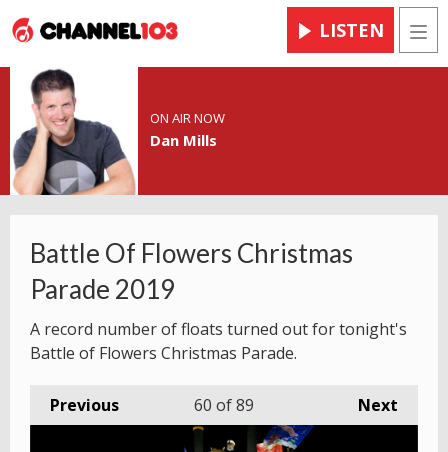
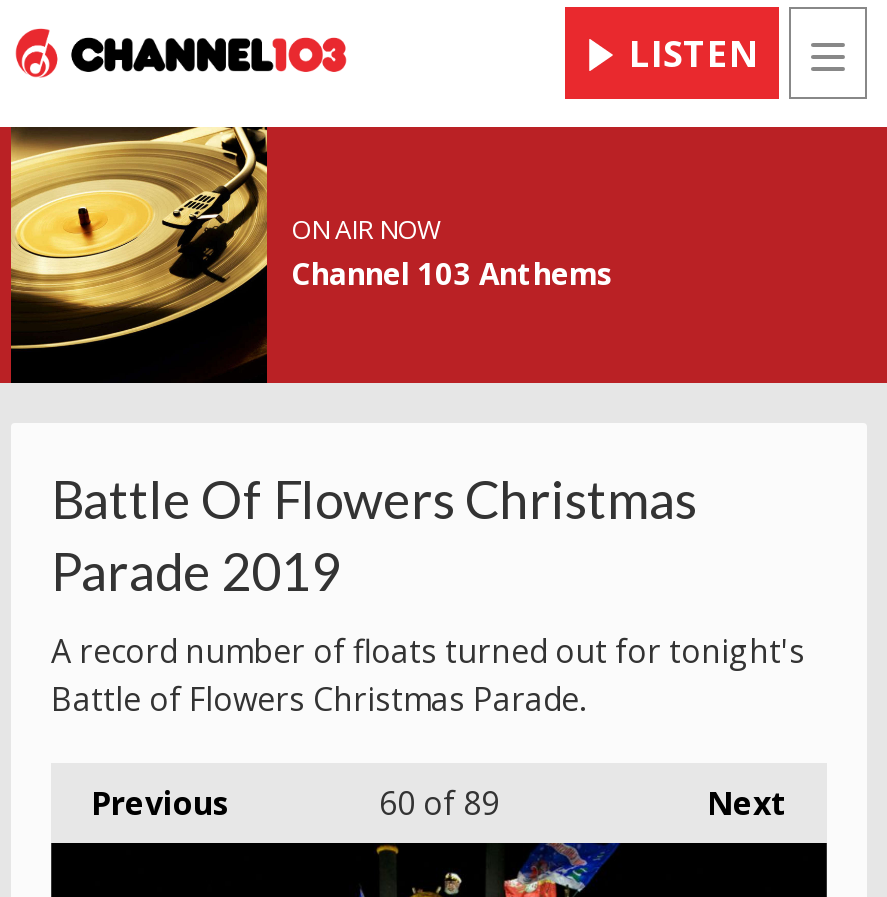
[9,67,217,196] [image] | Dan Mills -> [9,125,613,385] [image] | Channel 103 Anthems

